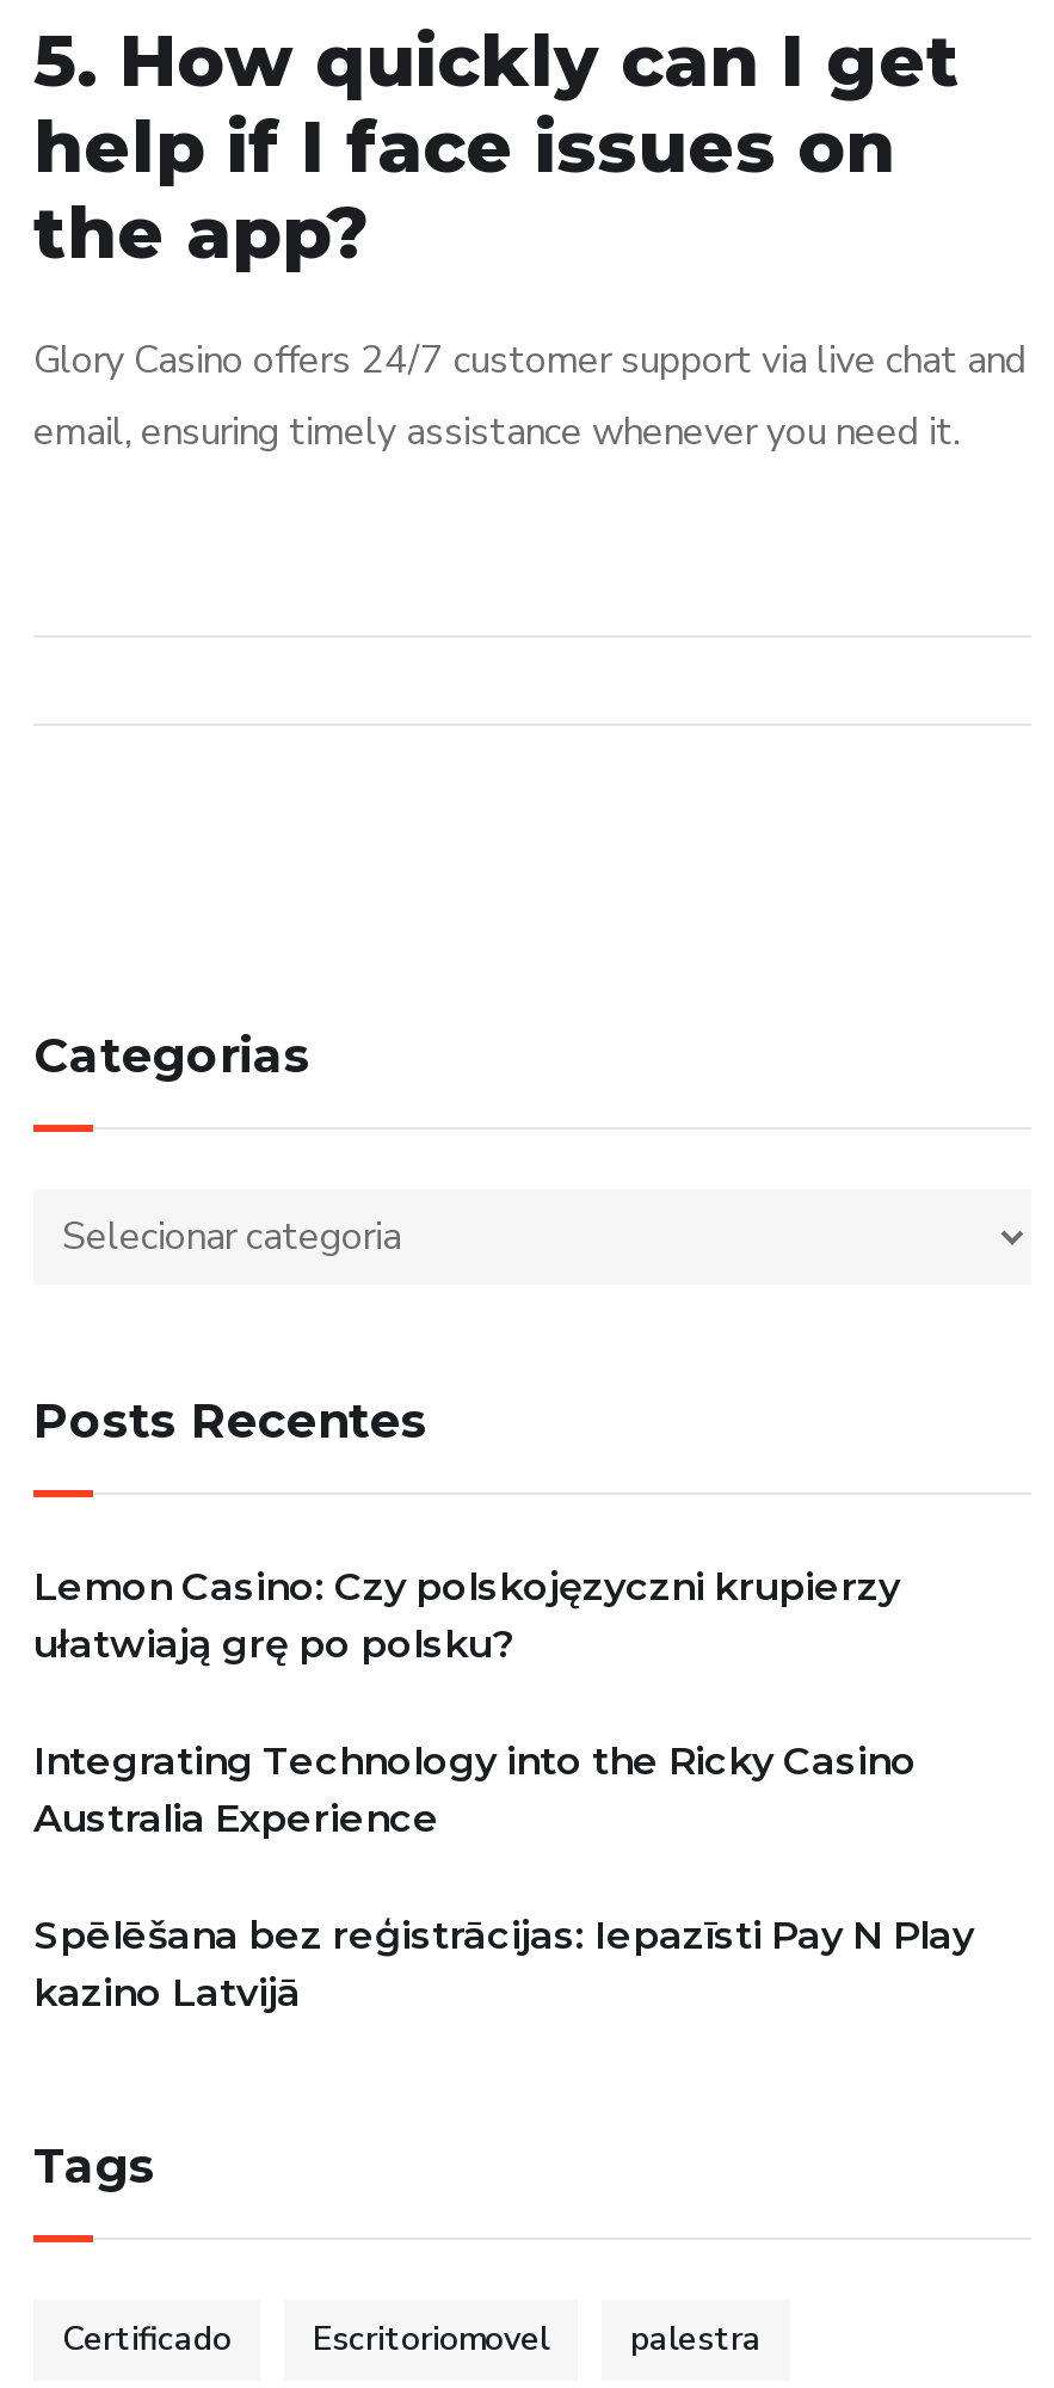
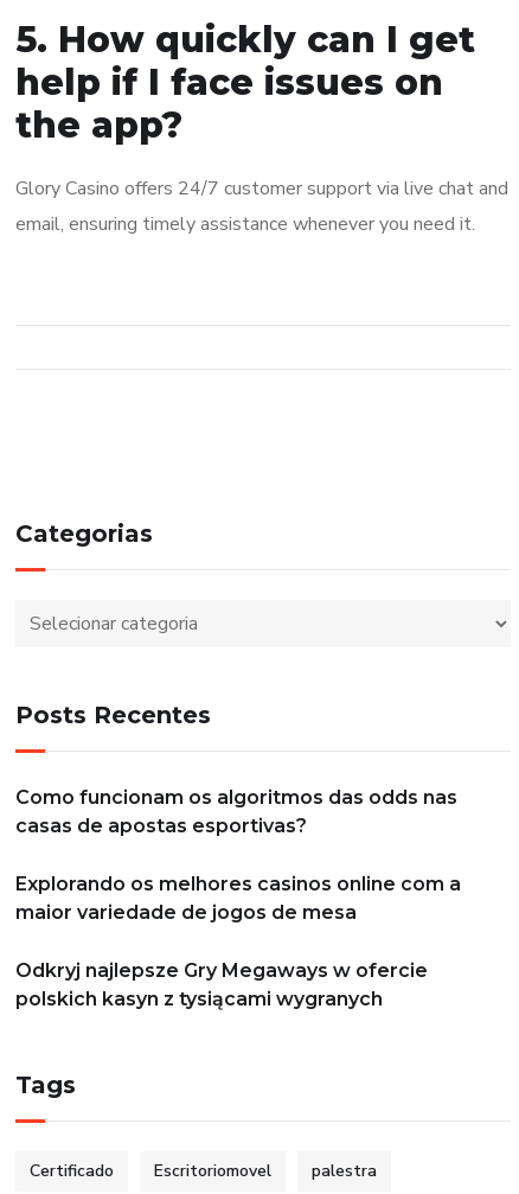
[33,1564,900,1667] Lemon Casino: Czy polskojęzyczni krupierzy | ułatwiają grę po polsku? -> [15,786,457,837] Como funcionam os algoritmos das odds nas | casas de apostas esportivas?
[33,1738,917,1841] Integrating Technology into the Ricky Casino | Australia Experience -> [15,873,461,924] Explorando os melhores casinos online com a | maior variedade de jogos de mesa
[33,1913,974,2015] Spēlēšana bez reģistrācijas: Iepazīsti Pay N Play | kazino Latvijā -> [15,959,428,1010] Odkryj najlepsze Gry Megaways w ofercie | polskich kasyn z tysiącami wygranych

